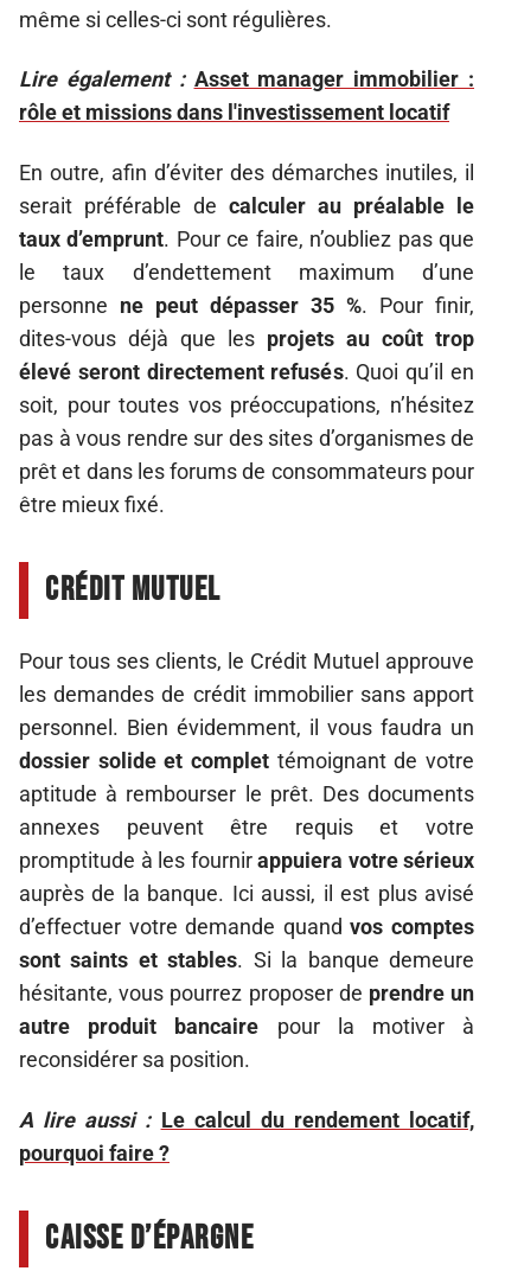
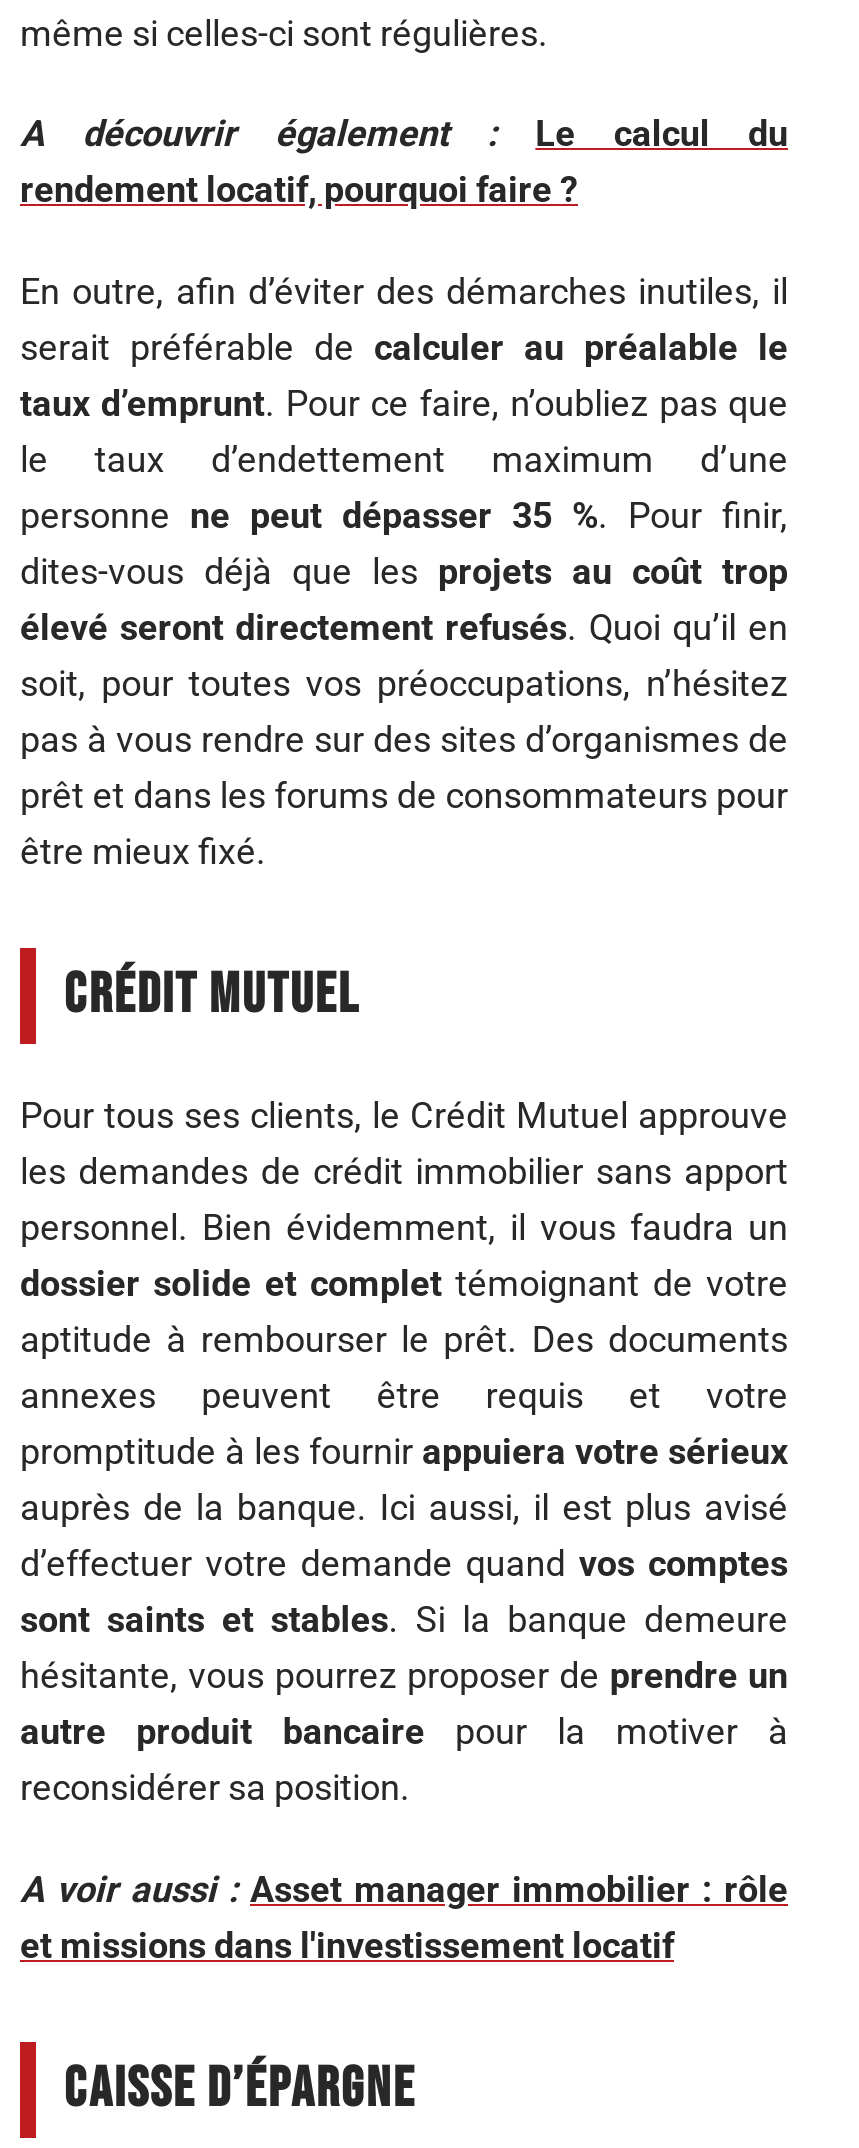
[19,66,474,124] Lire également : Asset manager immobilier : | rôle et missions dans l'investissement locatif -> [20,112,788,210] A découvrir également : | Le calcul du | rendement locatif, pourquoi faire ?
[19,1107,474,1165] A lire aussi : Le calcul du rendement locatif, | pourquoi faire ? -> [20,1867,788,1965] A voir aussi : Asset manager immobilier : rôle | et missions dans l'investissement locatif

